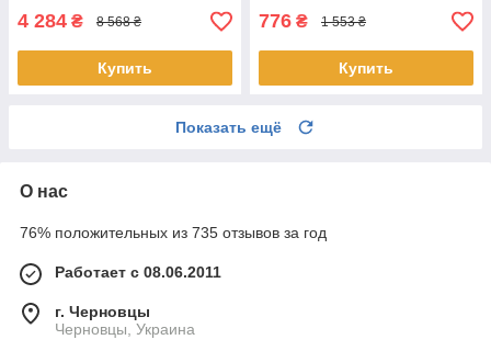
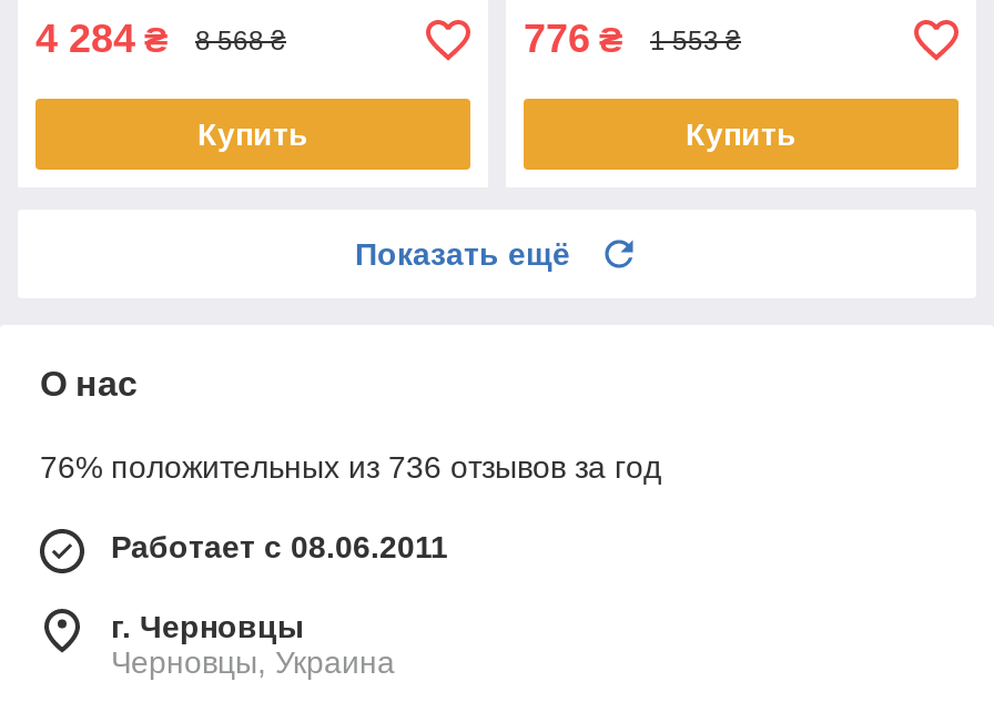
[20,224,327,242] 76% положительных из 735 отзывов за год -> [40,450,661,486] 76% положительных из 736 отзывов за год

